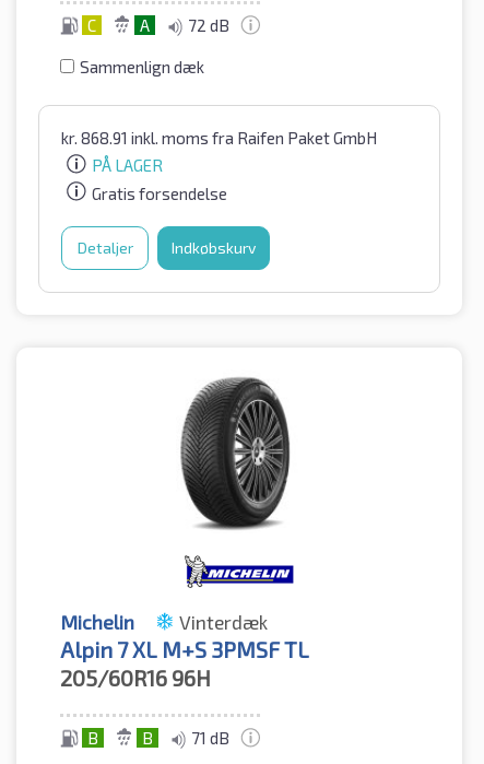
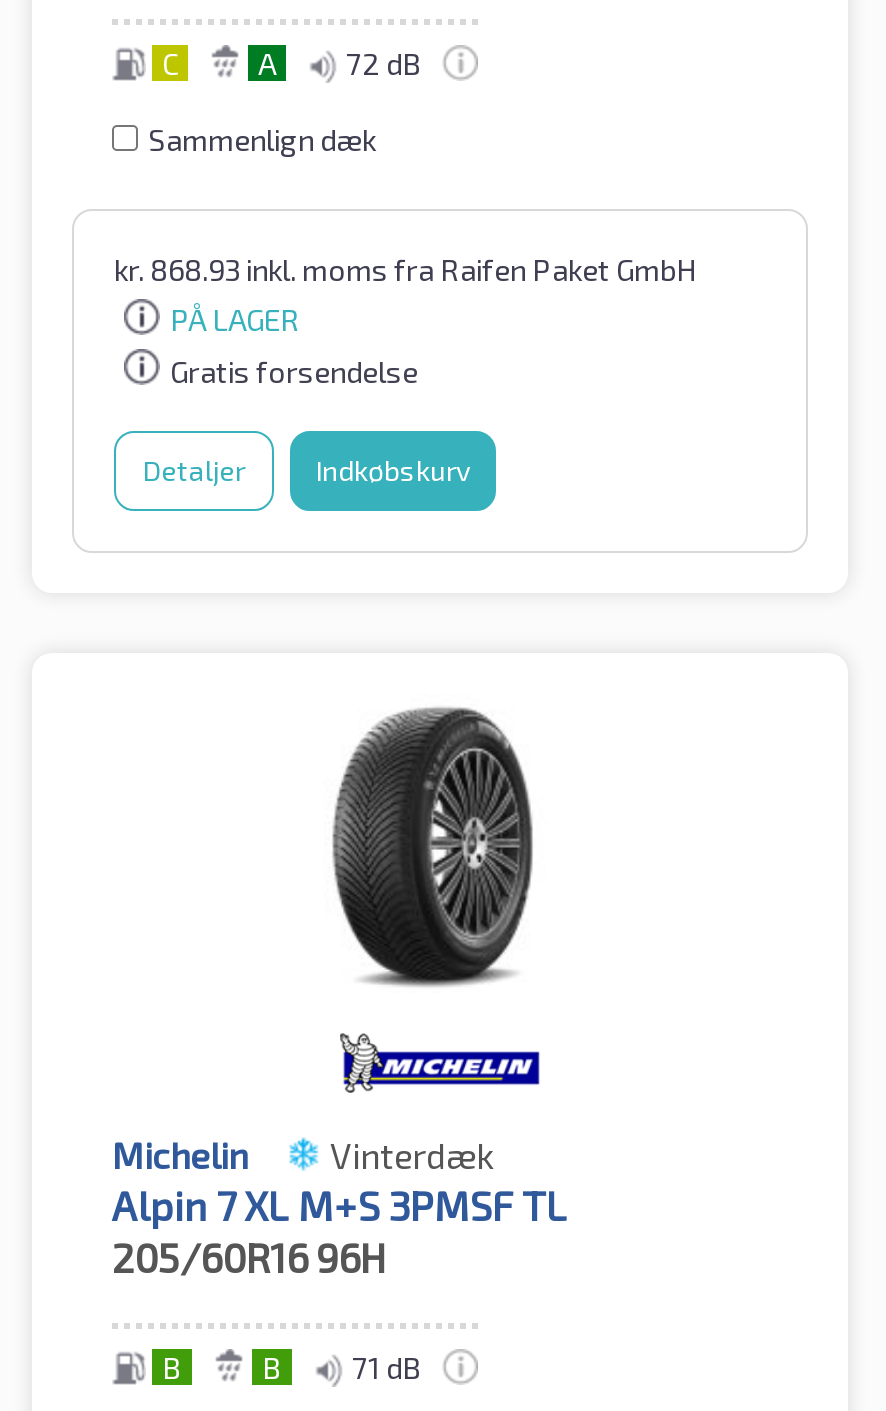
[61,127,377,147] kr. 868.91 inkl. moms fra Raifen Paket GmbH -> [114,250,696,286] kr. 868.93 inkl. moms fra Raifen Paket GmbH

